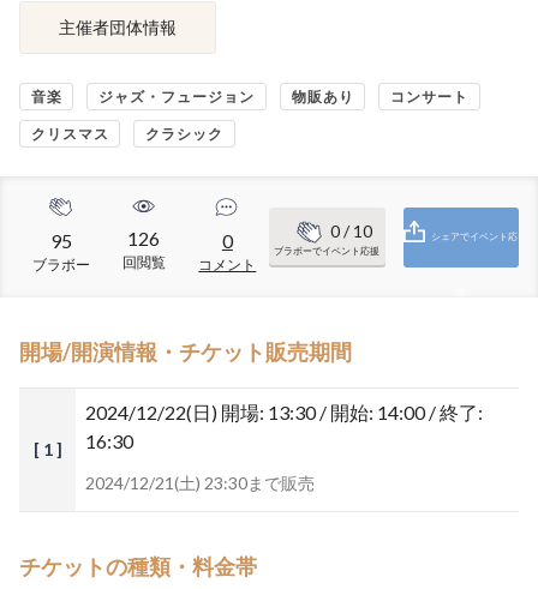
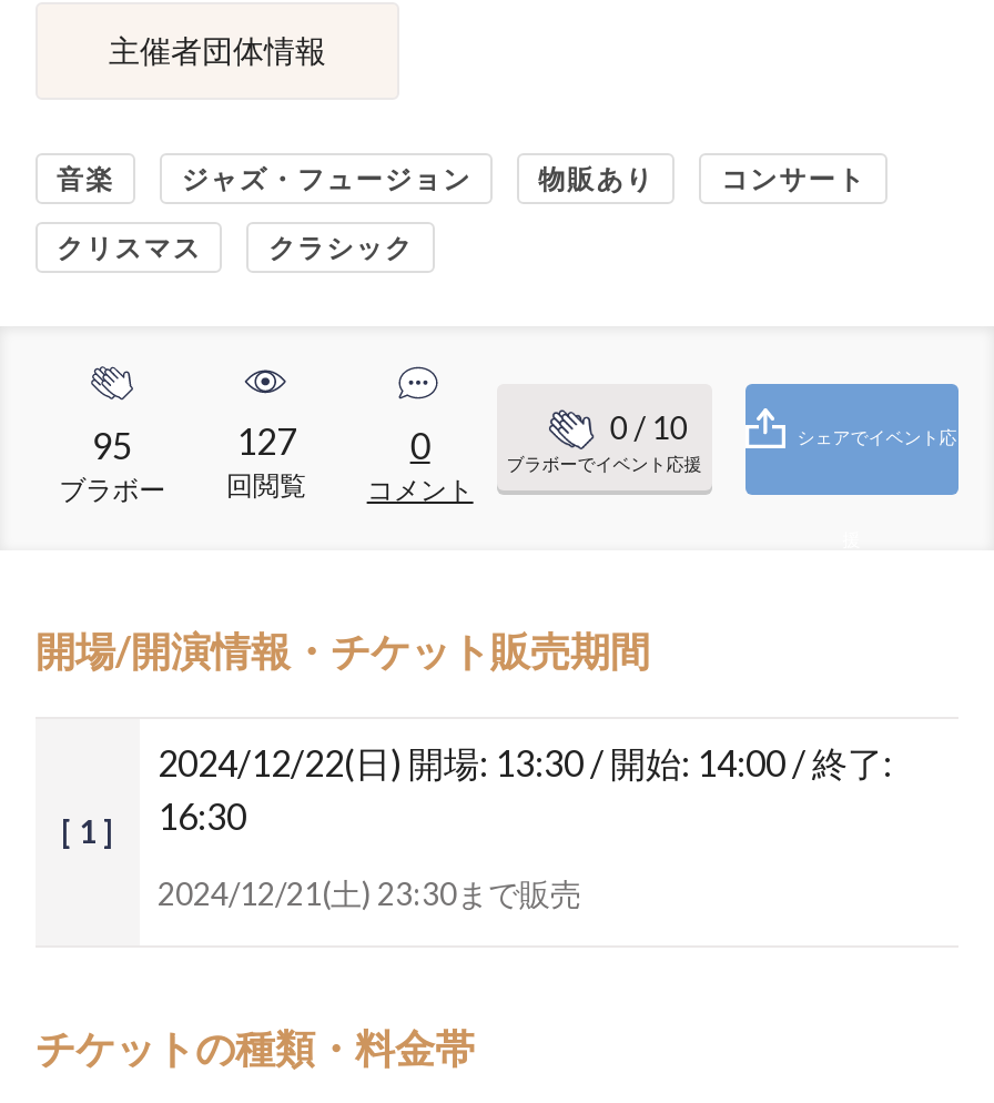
[128,227,160,250] 126 -> [236,419,296,462] 127

